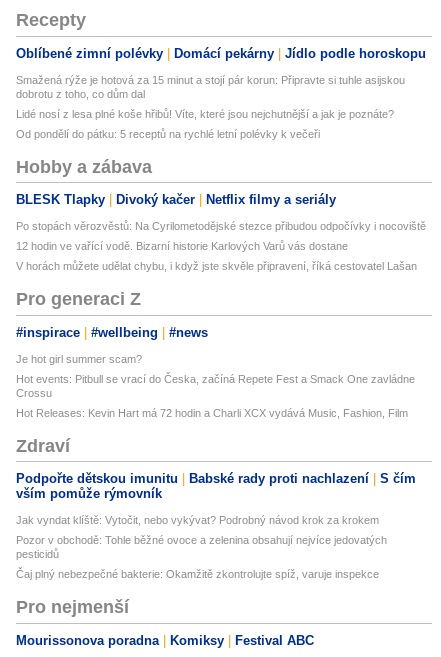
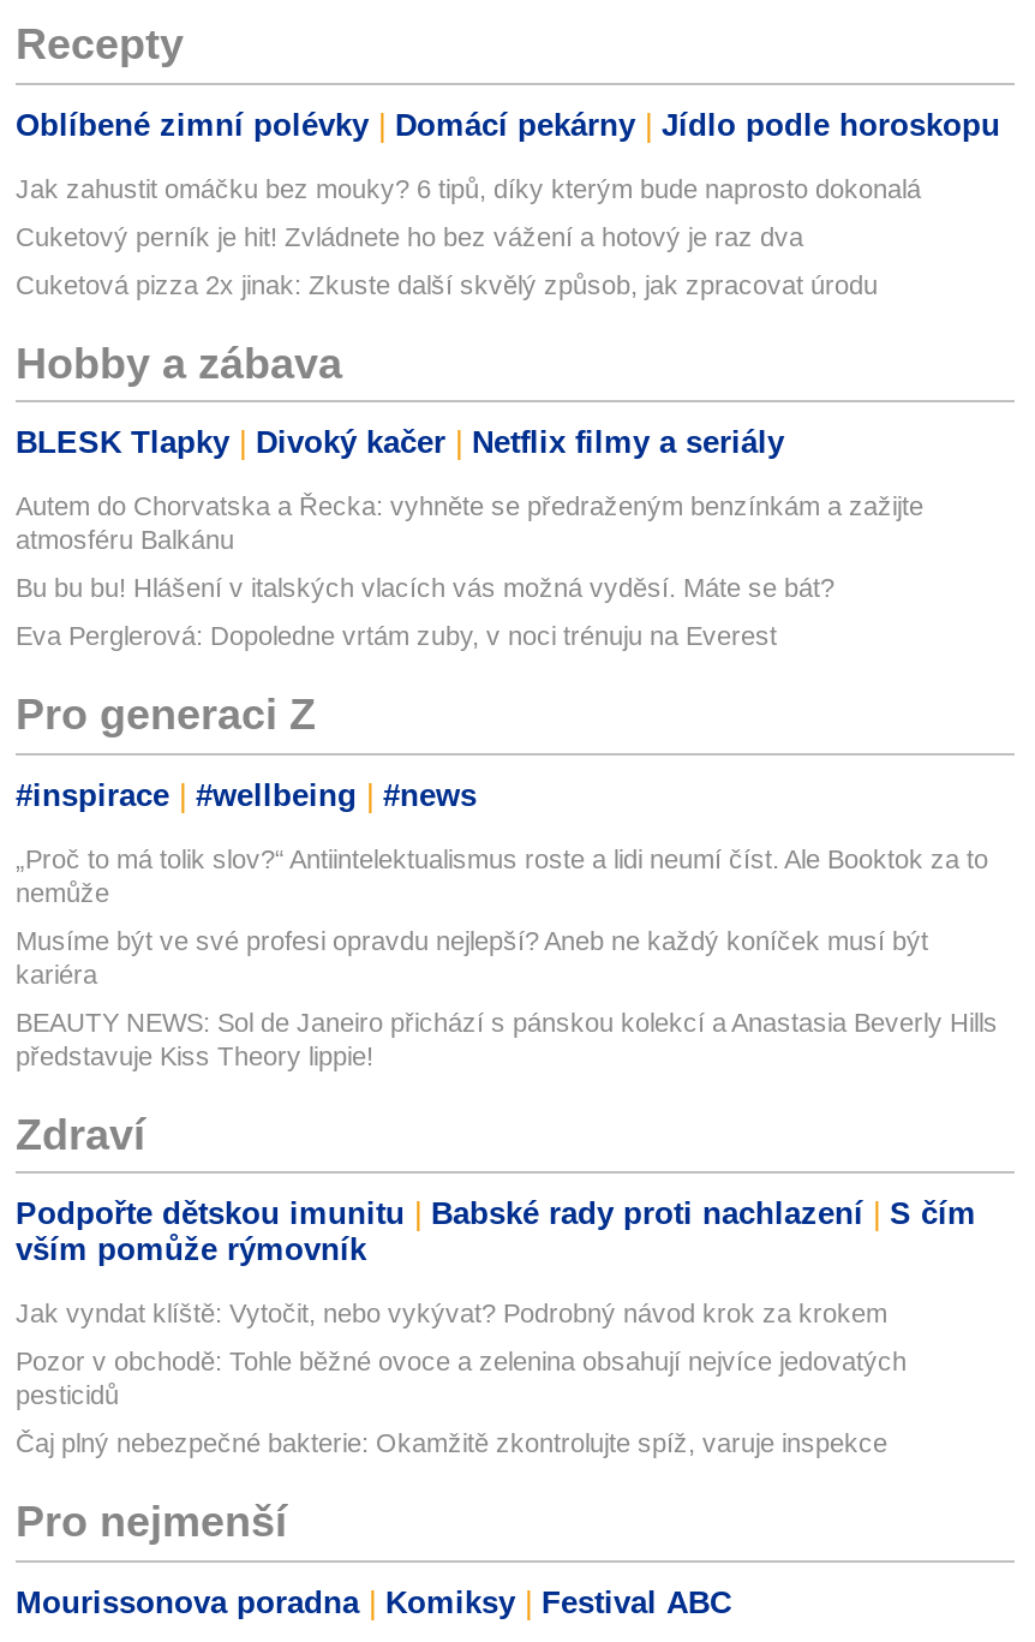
[16,74,405,100] Smažená rýže je hotová za 15 minut a stojí pár korun: Připravte si tuhle asijskou | dobrotu z toho, co dům dal -> [16,173,921,202] Jak zahustit omáčku bez mouky? 6 tipů, díky kterým bude naprosto dokonalá
[16,108,394,120] Lidé nosí z lesa plné koše hřibů! Víte, které jsou nejchutnější a jak je poznáte? -> [16,221,803,250] Cuketový perník je hit! Zvládnete ho bez vážení a hotový je raz dva
[16,128,320,140] Od pondělí do pátku: 5 receptů na rychlé letní polévky k večeři -> [16,269,878,298] Cuketová pizza 2x jinak: Zkuste další skvělý způsob, jak zpracovat úrodu
[16,220,426,232] Po stopách věrozvěstů: Na Cyrilometodějské stezce přibudou odpočívky i nocoviště -> [16,492,923,554] Autem do Chorvatska a Řecka: vyhněte se předraženým benzínkám a zažijte | atmosféru Balkánu
[16,240,348,252] 12 hodin ve vařící vodě. Bizarní historie Karlových Varů vás dostane -> [16,573,834,602] Bu bu bu! Hlášení v italských vlacích vás možná vyděsí. Máte se bát?
[16,260,417,272] V horách můžete udělat chybu, i když jste skvěle připravení, říká cestovatel Lašan -> [16,621,777,650] Eva Perglerová: Dopoledne vrtám zuby, v noci trénuju na Everest
[16,353,142,365] Je hot girl summer scam? -> [16,843,988,906] „Proč to má tolik slov?“ Antiintelektualismus roste a lidi neumí číst. Ale Booktok za to | nemůže
[16,373,415,399] Hot events: Pitbull se vrací do Česka, začíná Repete Fest a Smack One zavládne | Crossu -> [16,925,928,988] Musíme být ve své profesi opravdu nejlepší? Aneb ne každý koníček musí být | kariéra
[16,407,408,419] Hot Releases: Kevin Hart má 72 hodin a Charli XCX vydává Music, Fashion, Film -> [16,1007,998,1069] BEAUTY NEWS: Sol de Janeiro přichází s pánskou kolekcí a Anastasia Beverly Hills | představuje Kiss Theory lippie!

